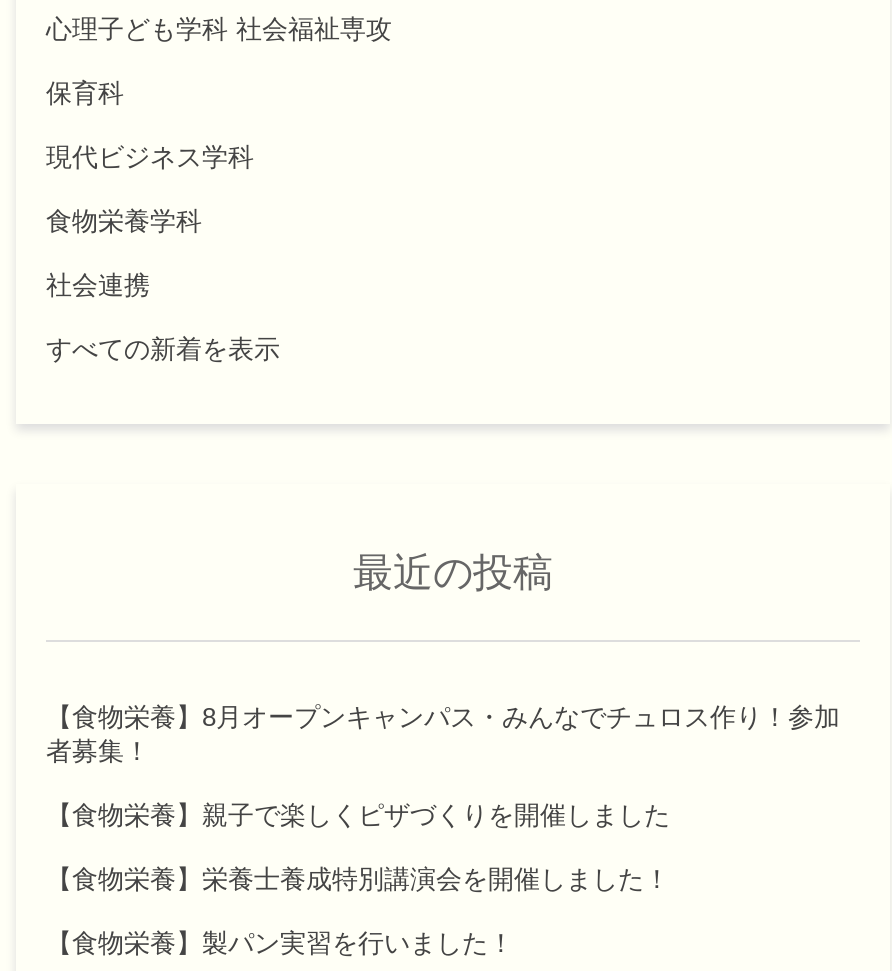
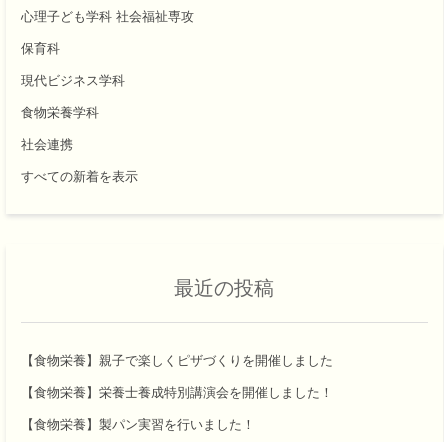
[46,703,840,767] 【食物栄養】8月オープンキャンパス・みんなでチュロス作り！参加 | 者募集！ -> none

